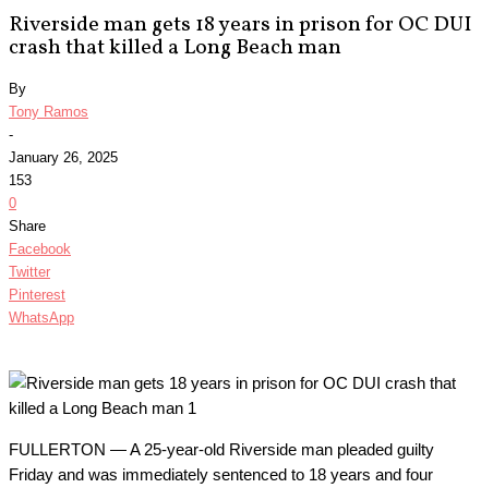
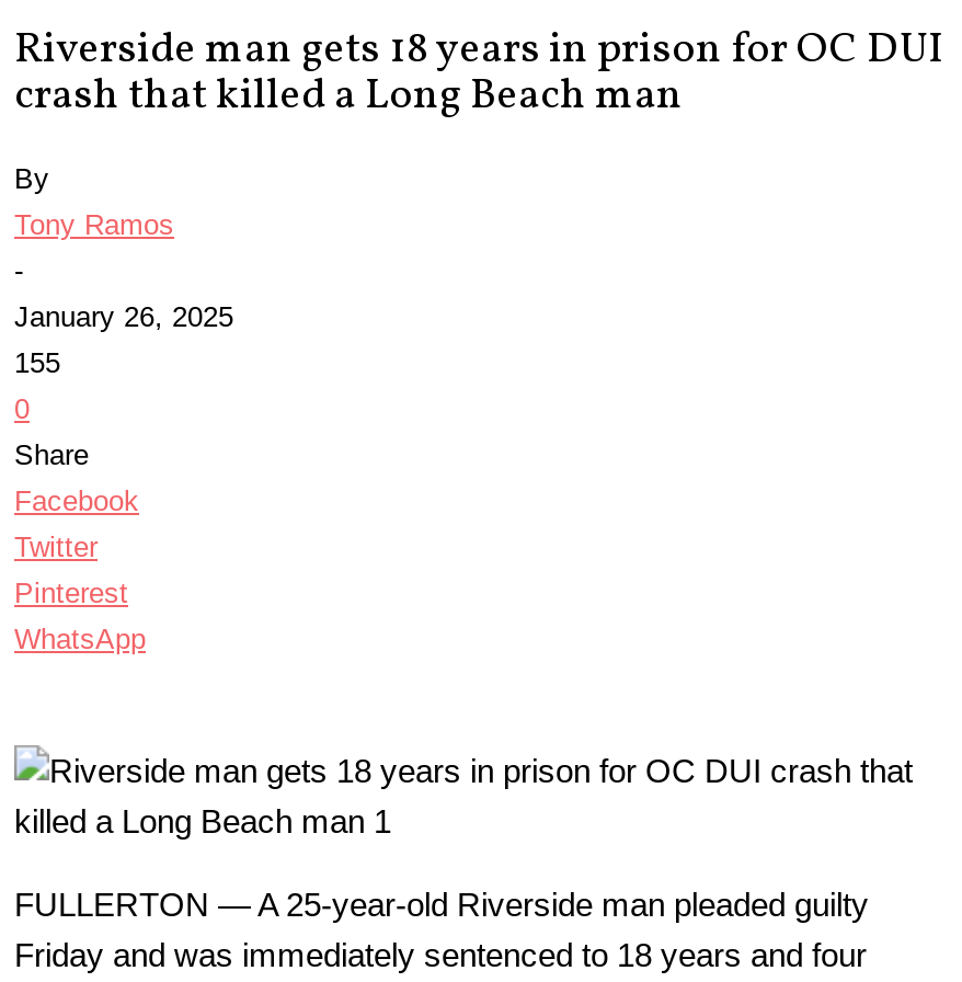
[9,172,32,189] 153 -> [14,347,60,380] 155

